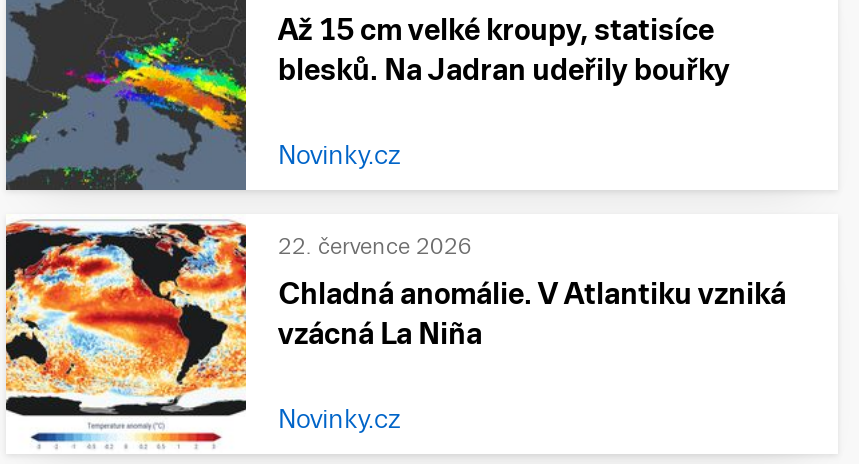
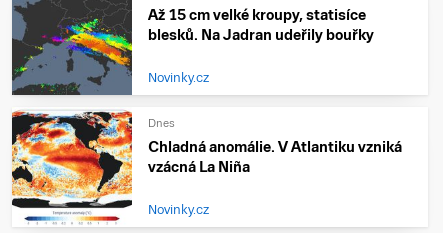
[278,234,472,258] 22. července 2026 -> [148,117,175,129] Dnes

